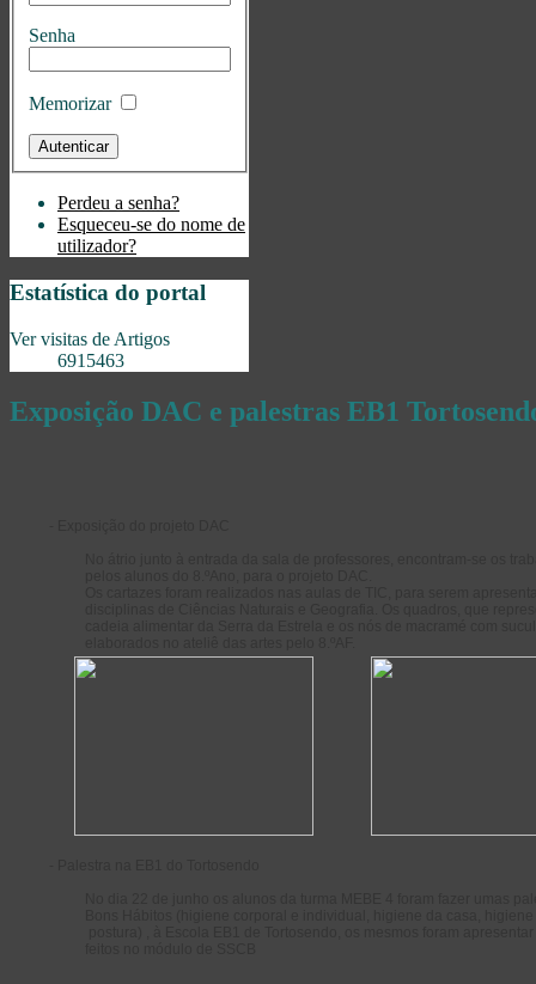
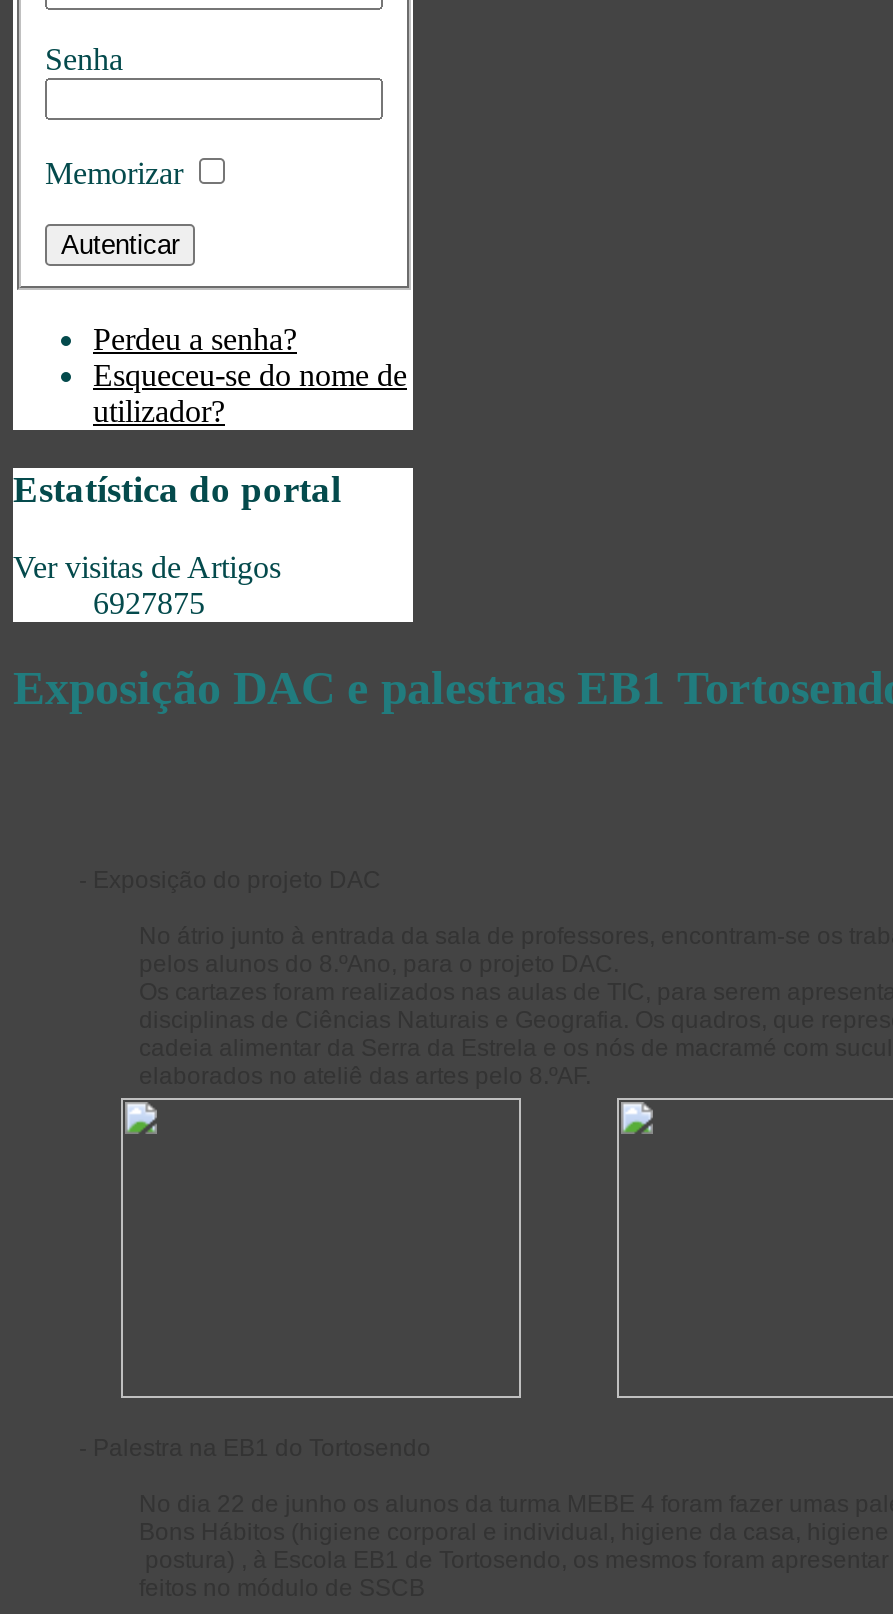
[57,350,124,370] 6915463 -> [93,586,205,620] 6927875

